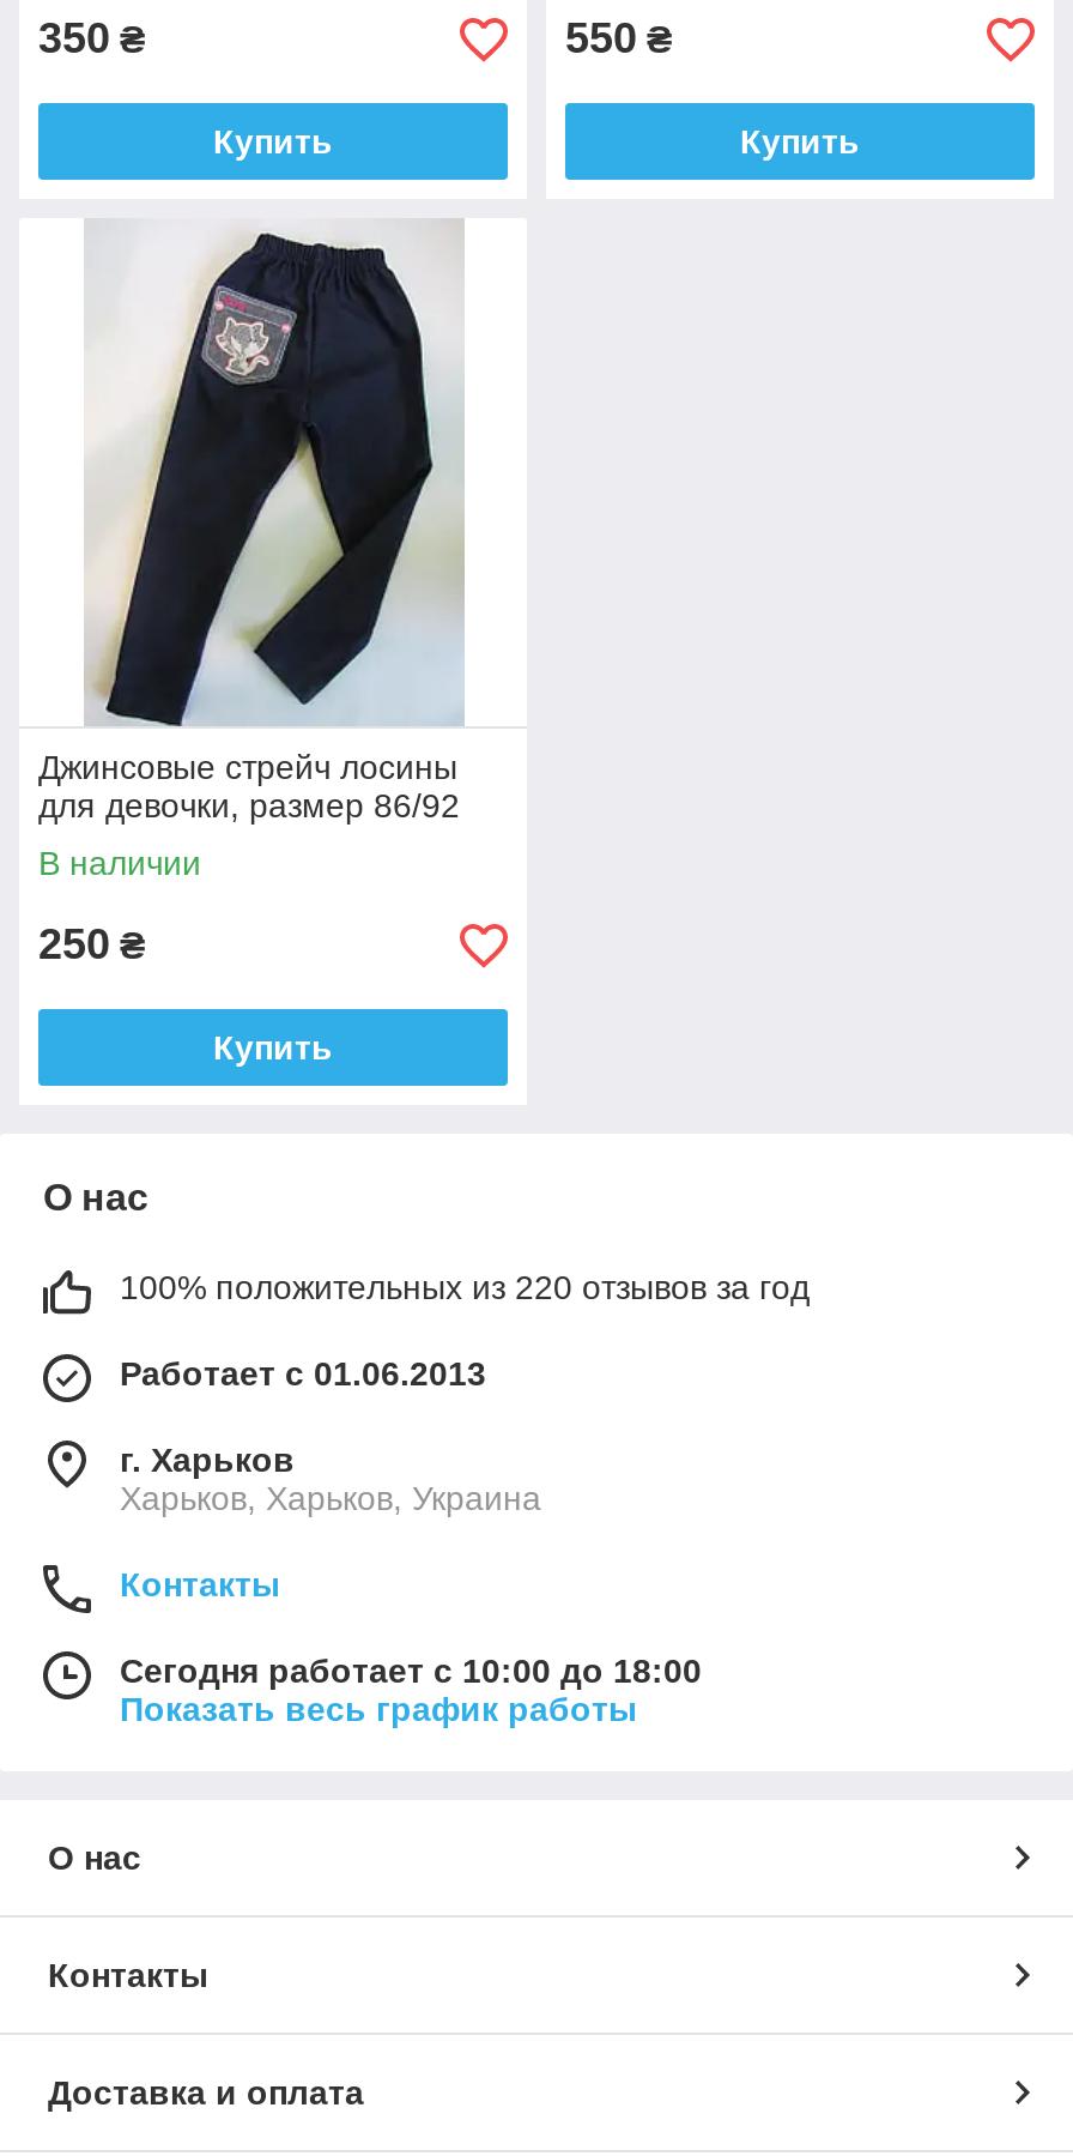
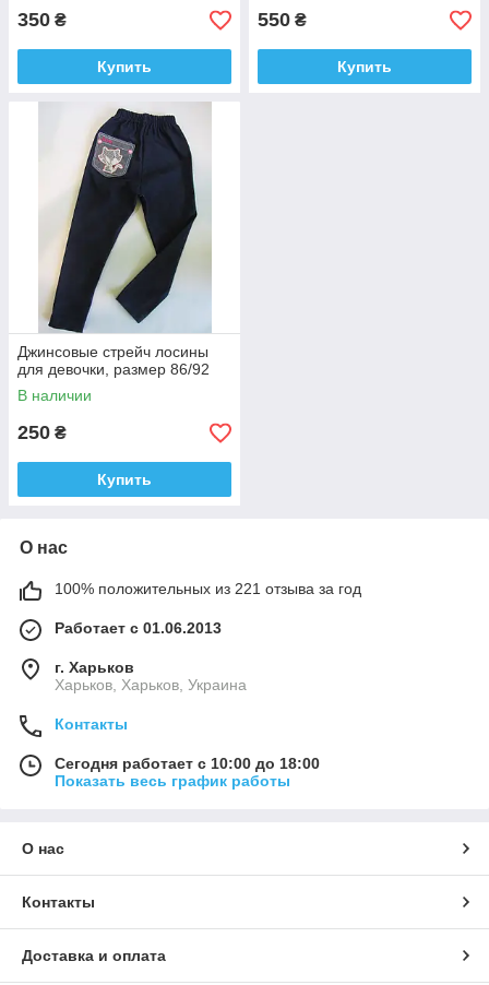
[120,1268,810,1307] 100% положительных из 220 отзывов за год -> [55,580,361,597] 100% положительных из 221 отзыва за год

